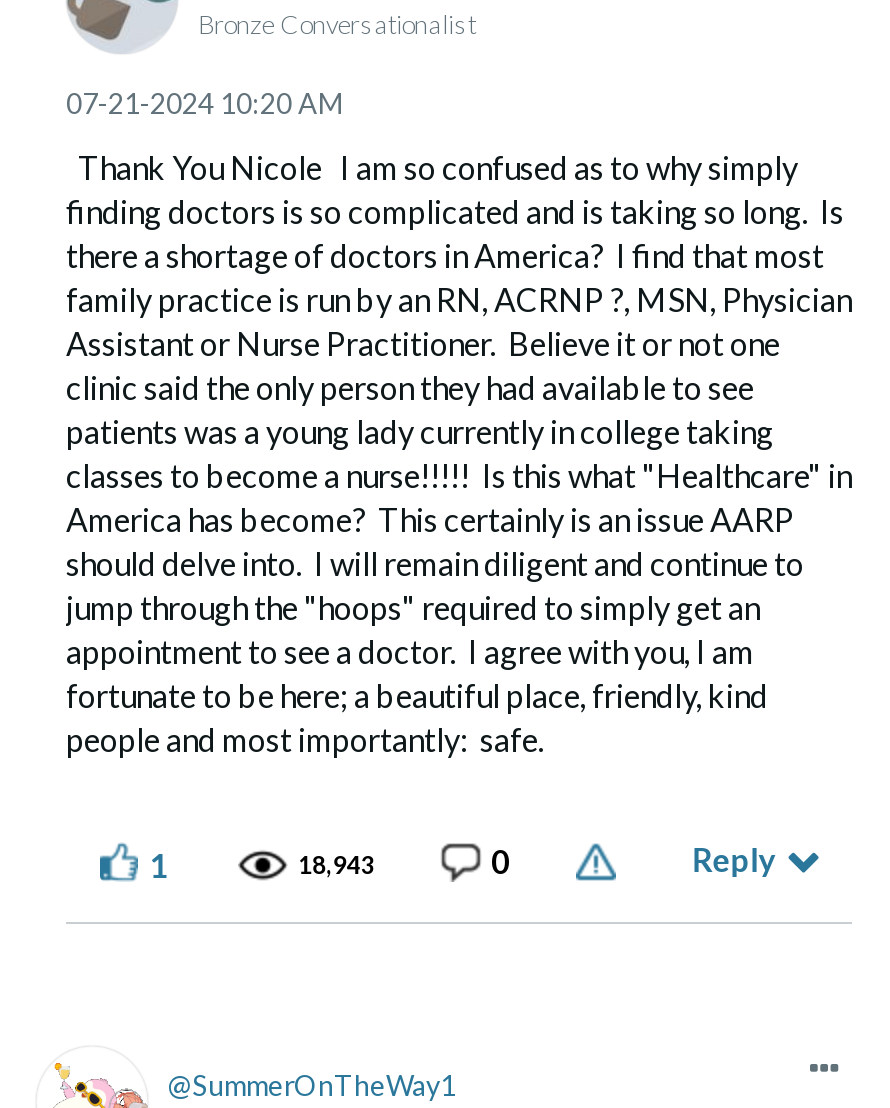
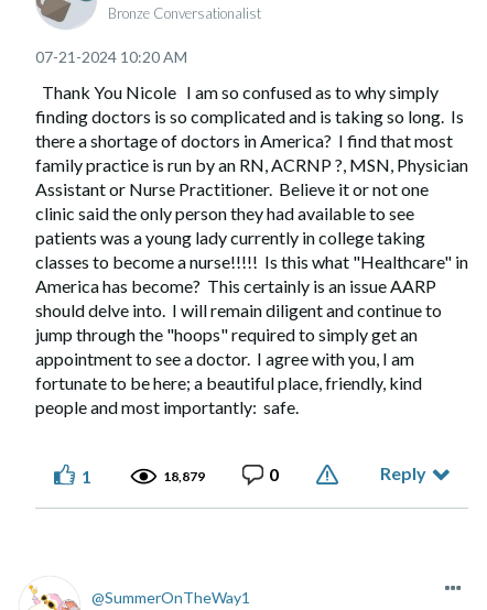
[298,849,374,879] 18,943 -> [163,468,205,484] 18,879

